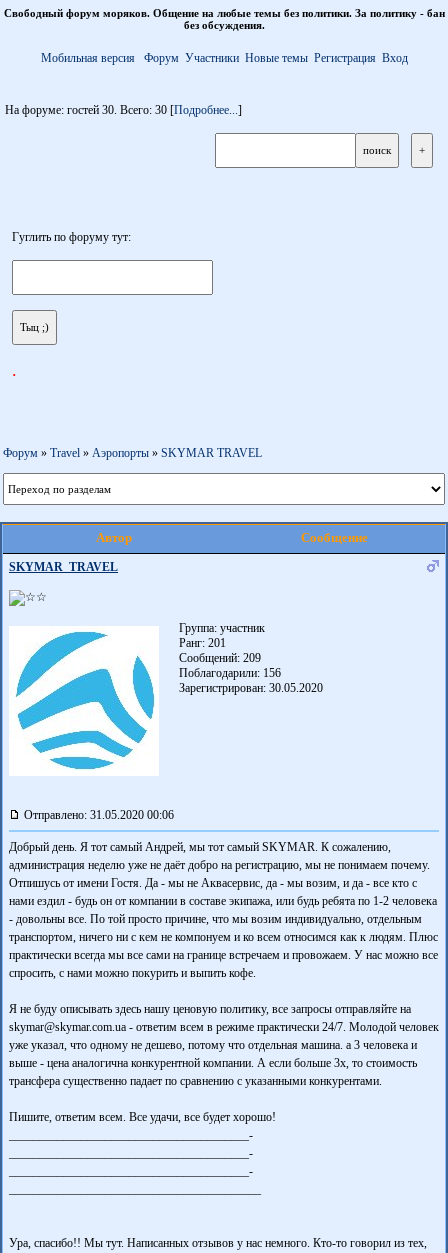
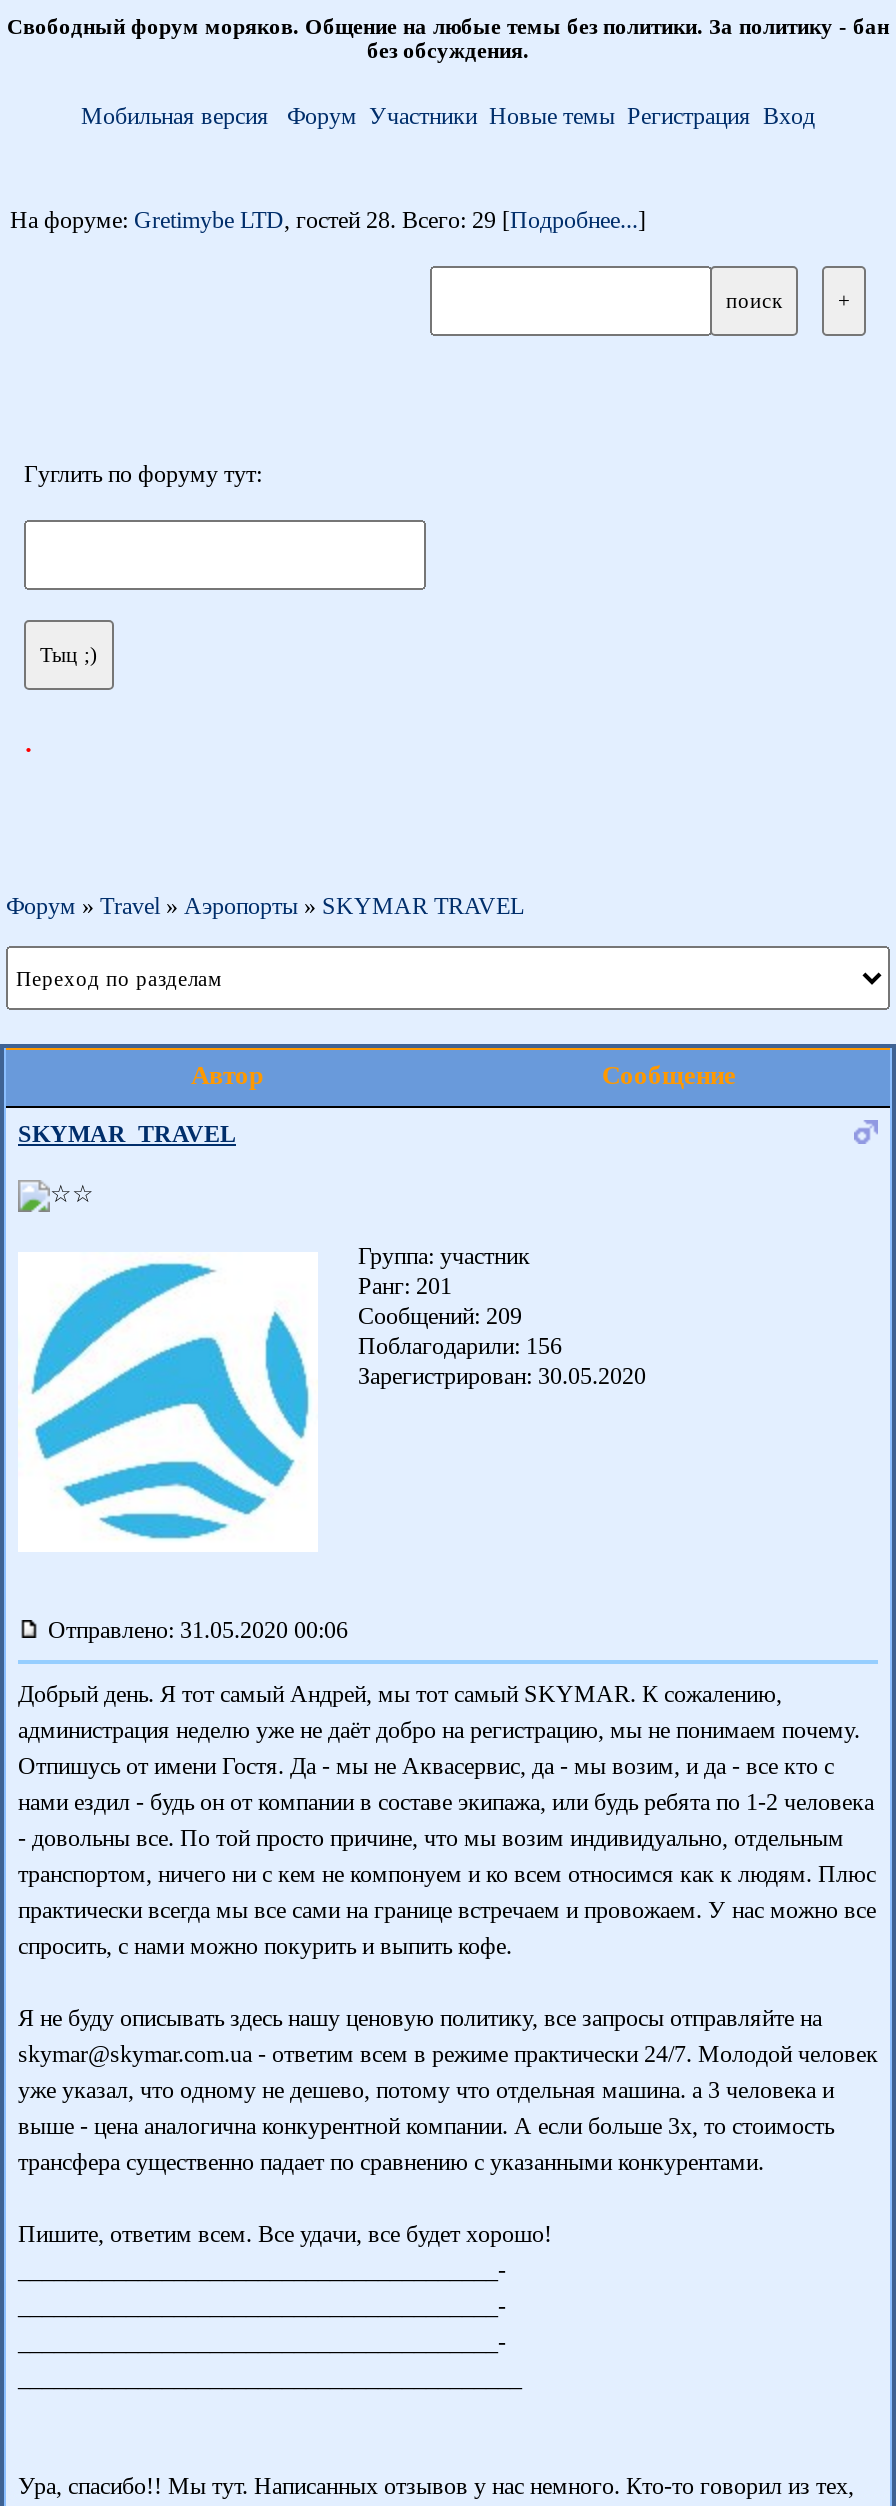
[5,103,242,117] На форуме: гостей 30. Всего: 30 [Подробнее...] -> [10,206,646,234] На форуме: Gretimybe LTD, гостей 28. Всего: 29 [Подробнее...]

